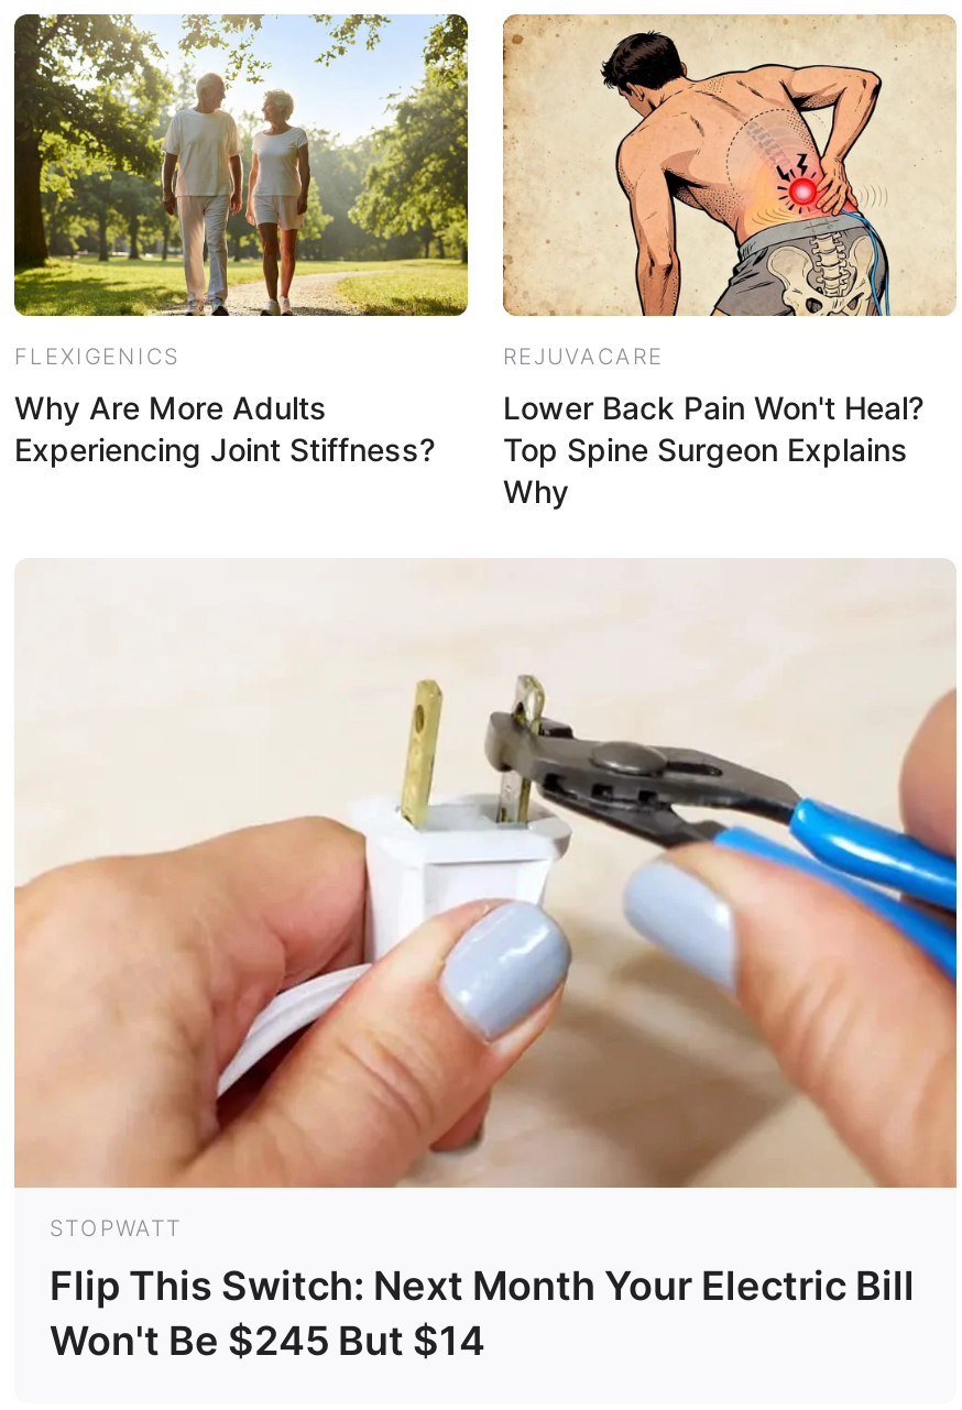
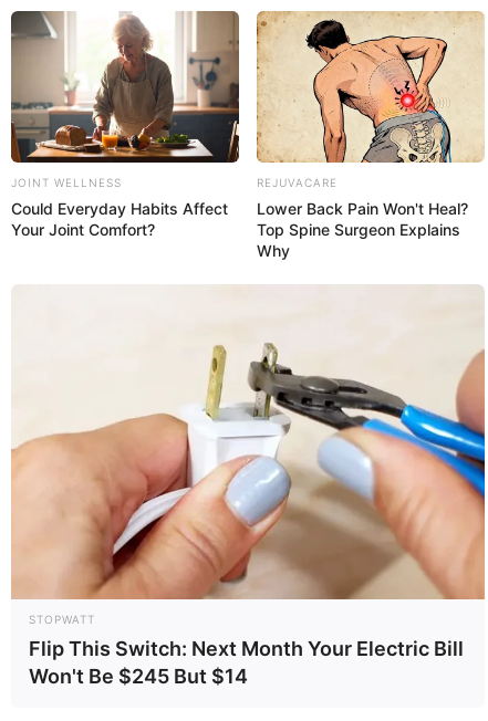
[12,12,470,369] [image] | FLEXIGENICS -> [10,10,240,189] [image] | JOINT WELLNESS
[14,389,435,468] Why Are More Adults | Experiencing Joint Stiffness? -> [11,199,228,239] Could Everyday Habits Affect | Your Joint Comfort?

